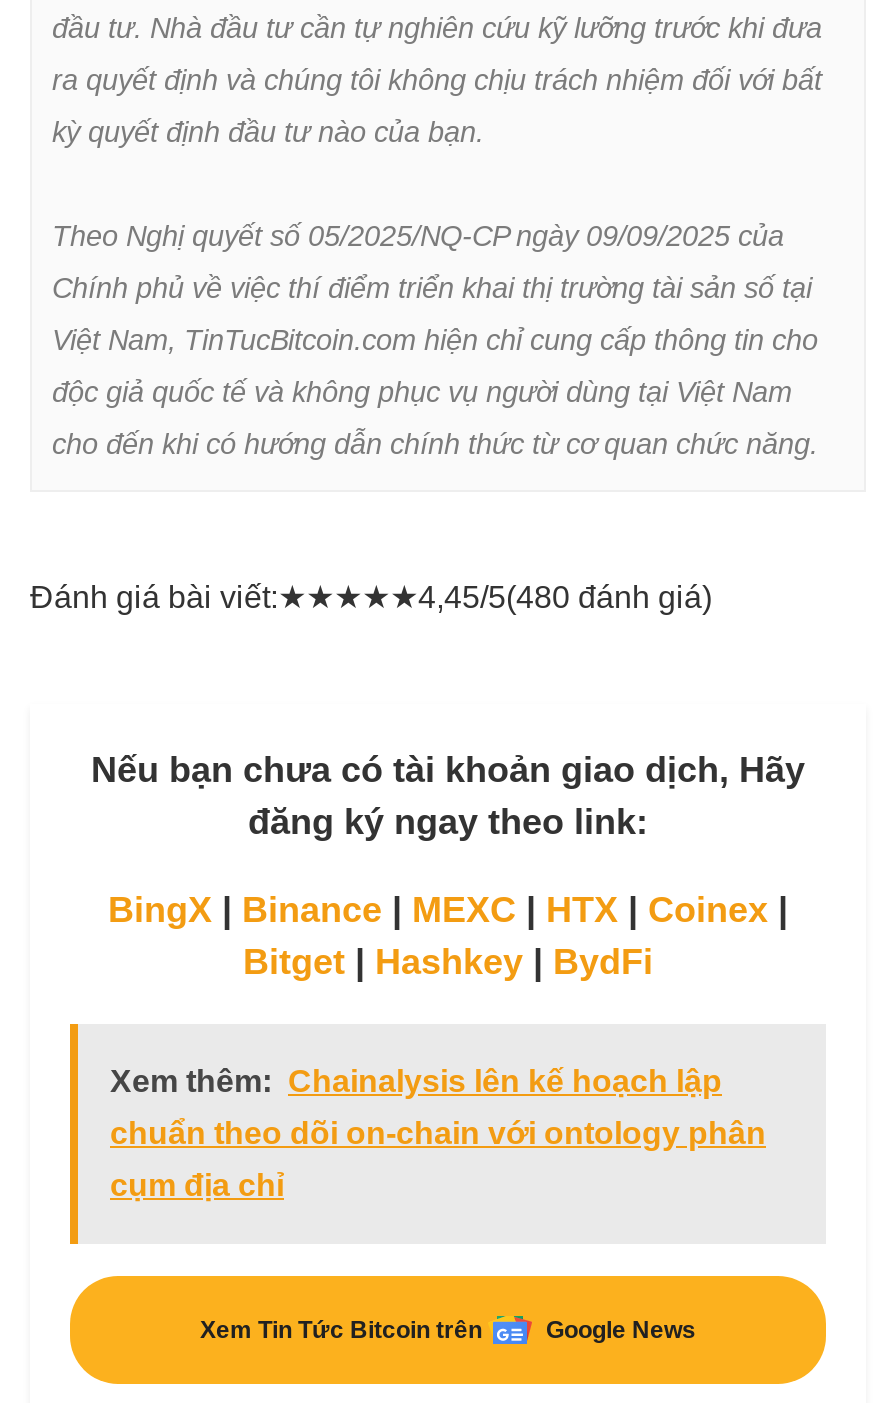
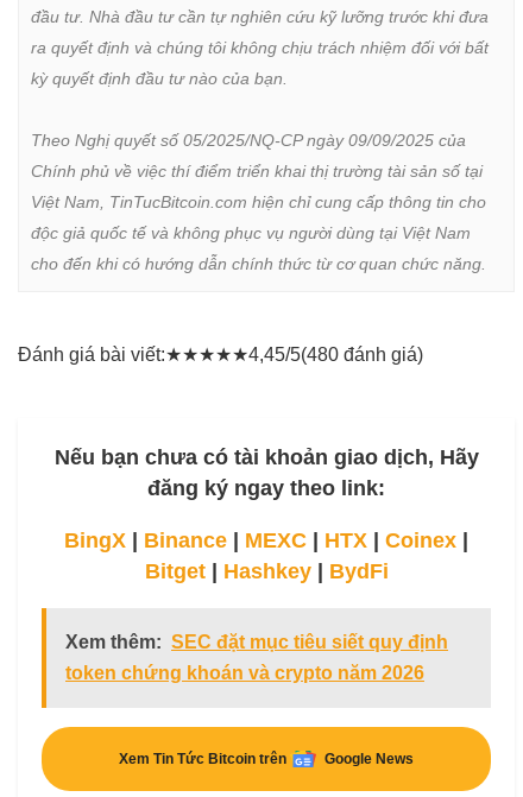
[110,1064,766,1202] Xem thêm: Chainalysis lên kế hoạch lập | chuẩn theo dõi on-chain với ontology phân | cụm địa chỉ -> [65,632,448,683] Xem thêm: SEC đặt mục tiêu siết quy định | token chứng khoán và crypto năm 2026

